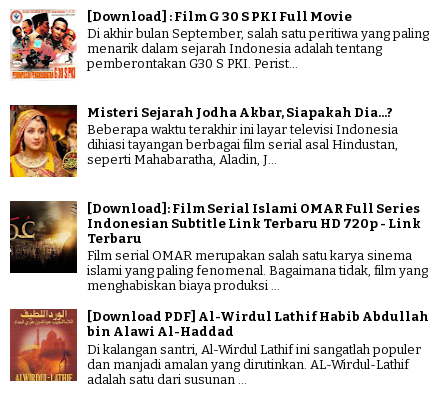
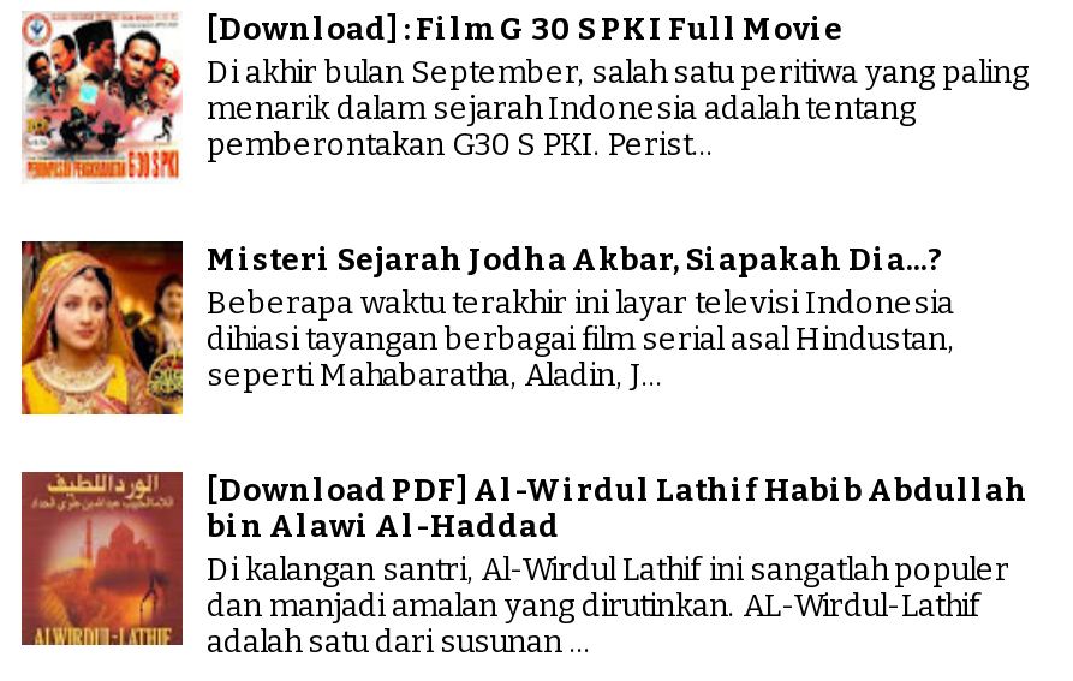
[9,200,428,293] [image] | [Download]: Film Serial Islami OMAR Full Series | Indonesian Subtitle Link Terbaru HD 720p - Link | Terbaru | Film serial OMAR merupakan salah satu karya sinema | islami yang paling fenomenal. Bagaimana tidak, film yang | menghabiskan biaya produksi ... -> none

